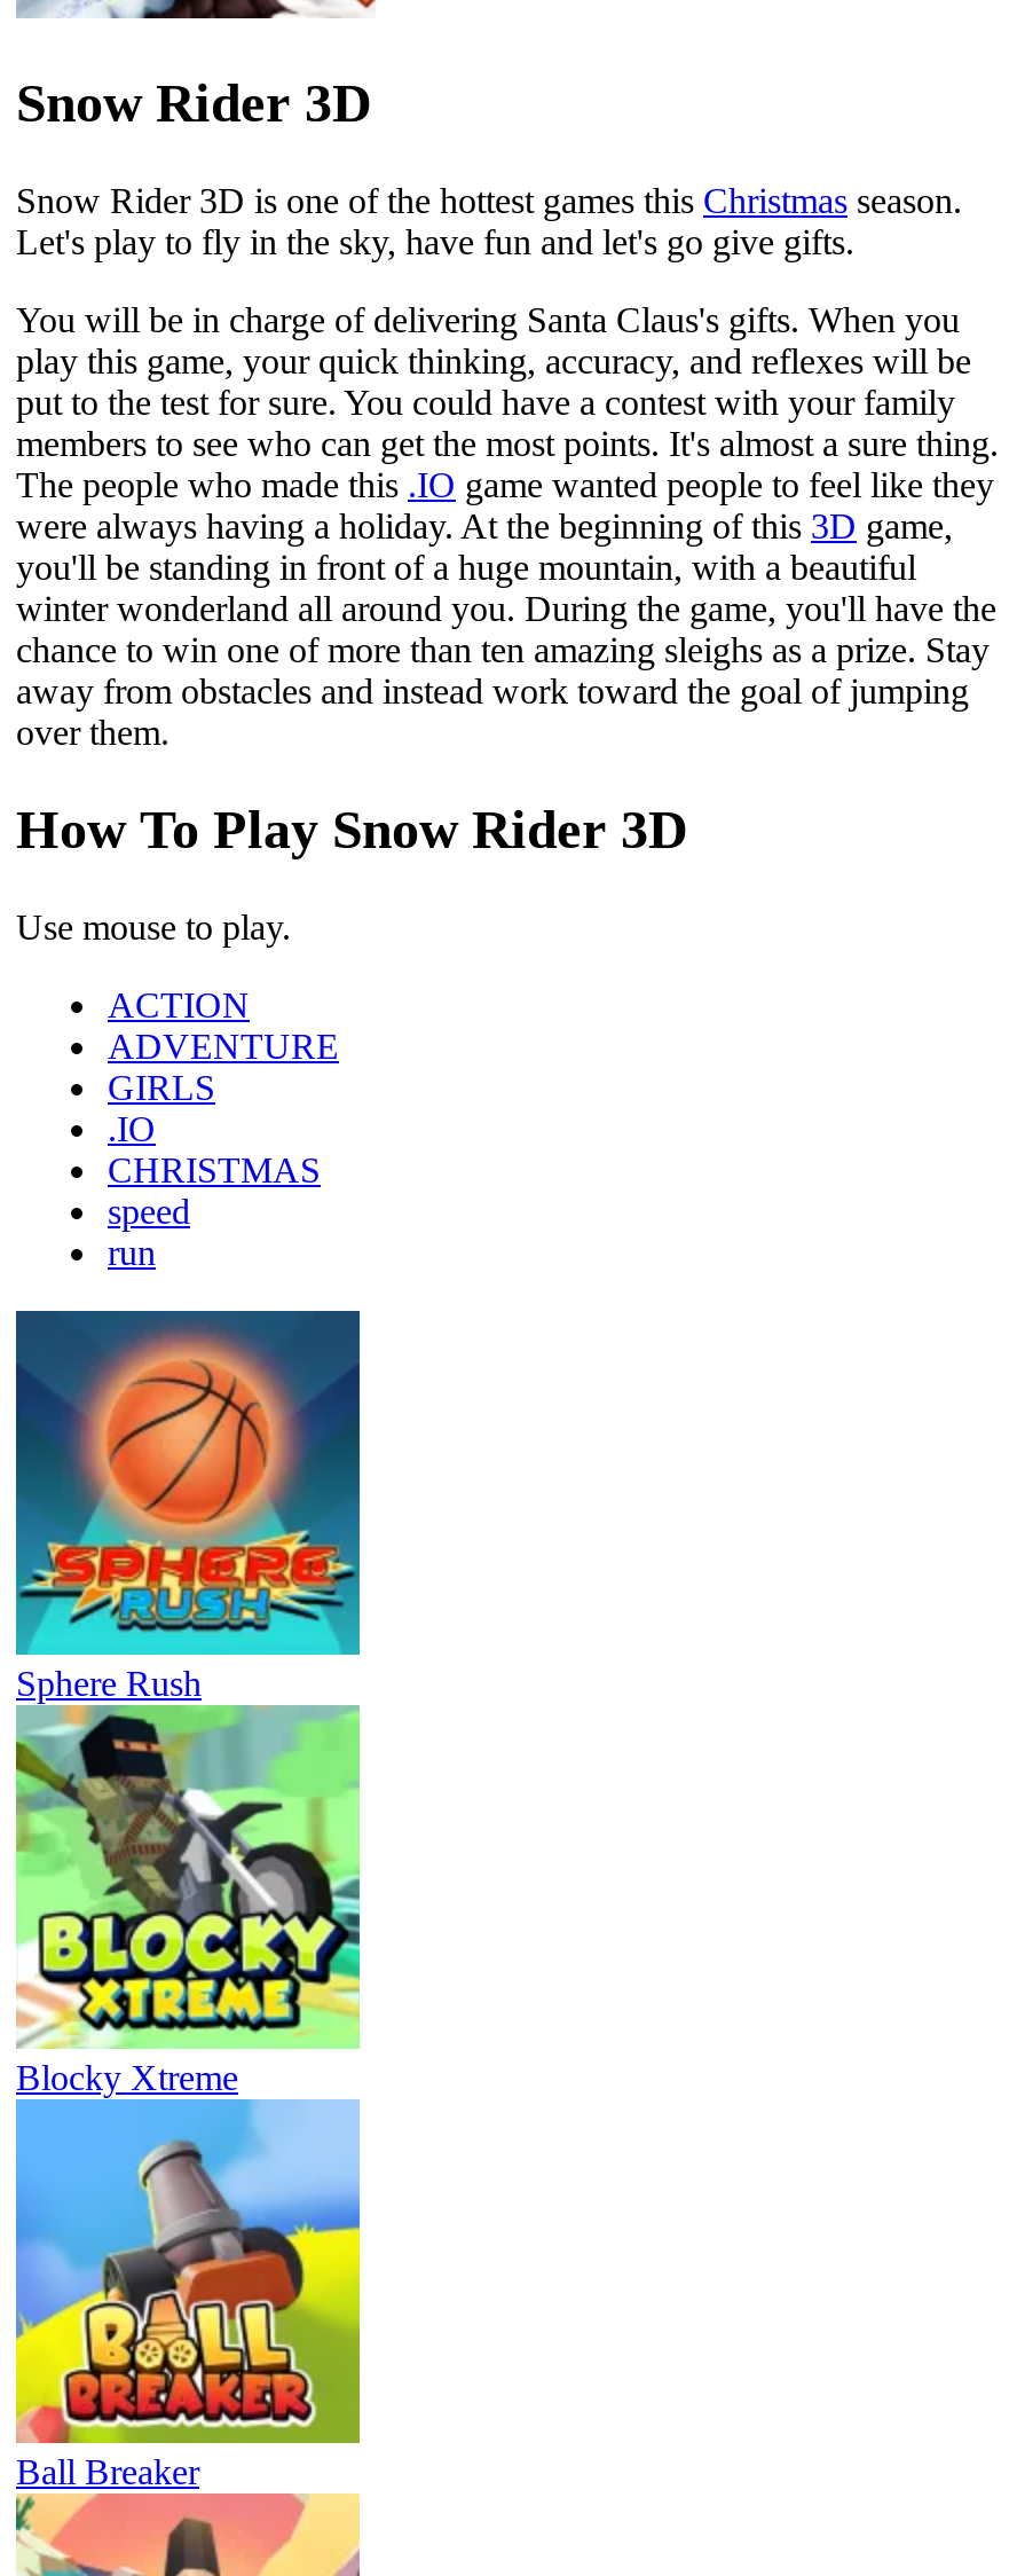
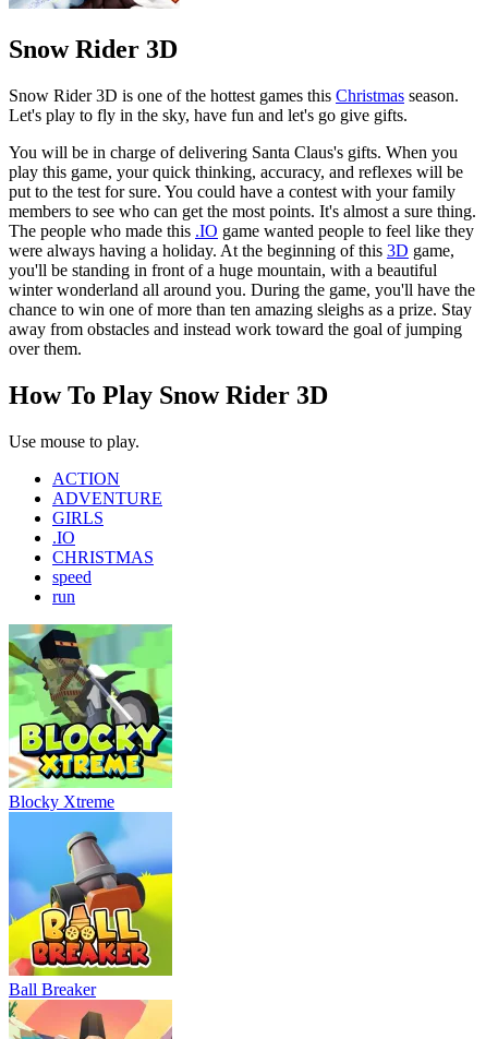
[14,1309,362,1702] [image] | Sphere Rush -> none

